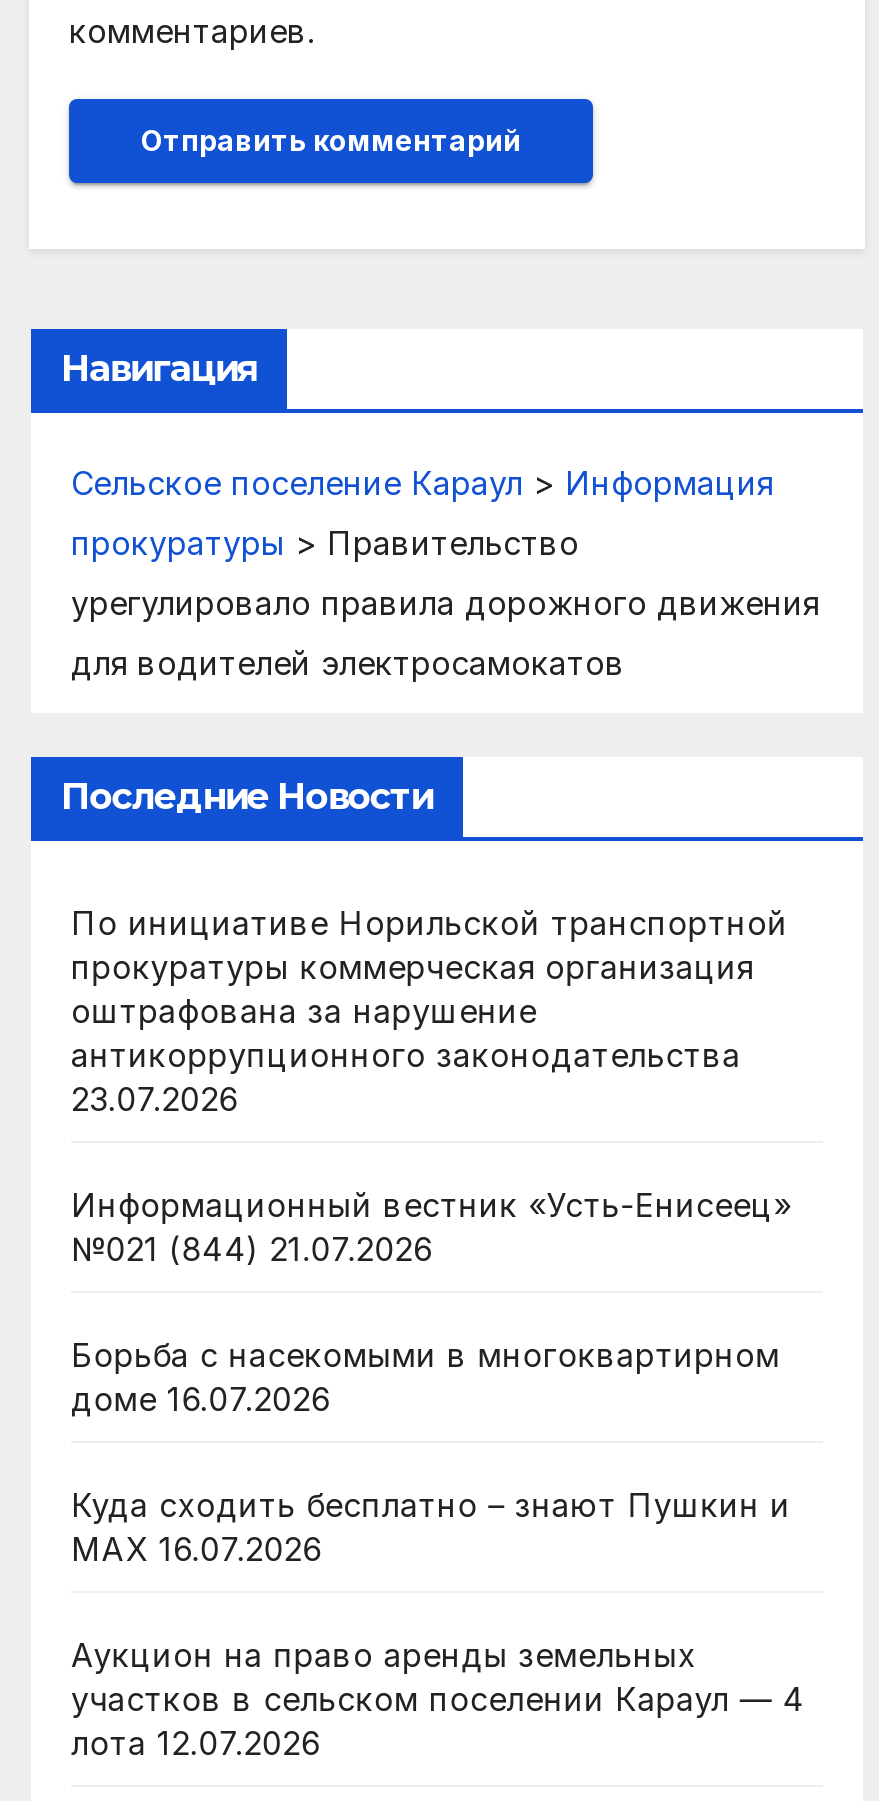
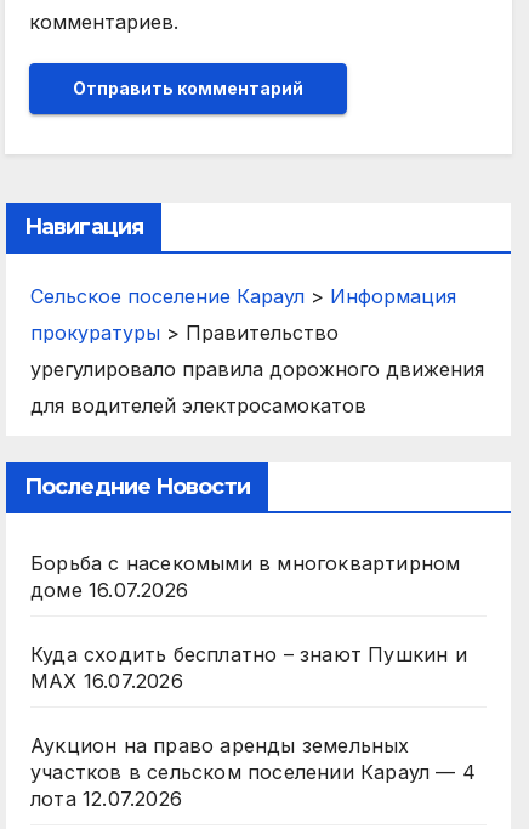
[71,903,792,1269] По инициативе Норильской транспортной | прокуратуры коммерческая организация | оштрафована за нарушение | антикоррупционного законодательства | 23.07.2026 | Информационный вестник «Усть-Енисеец» | №021 (844) 21.07.2026 -> none

